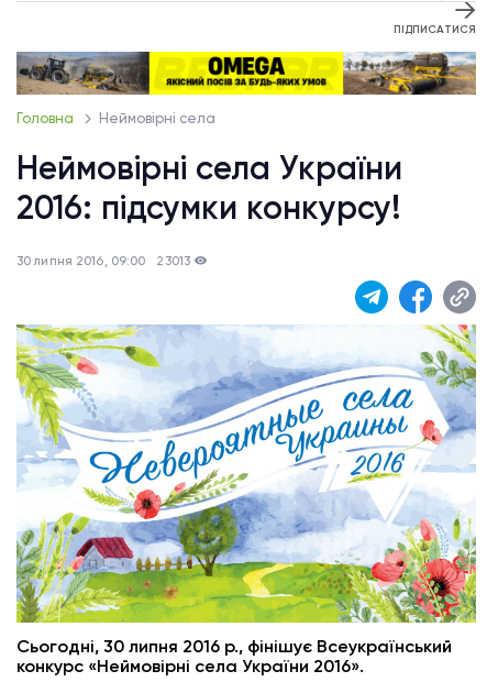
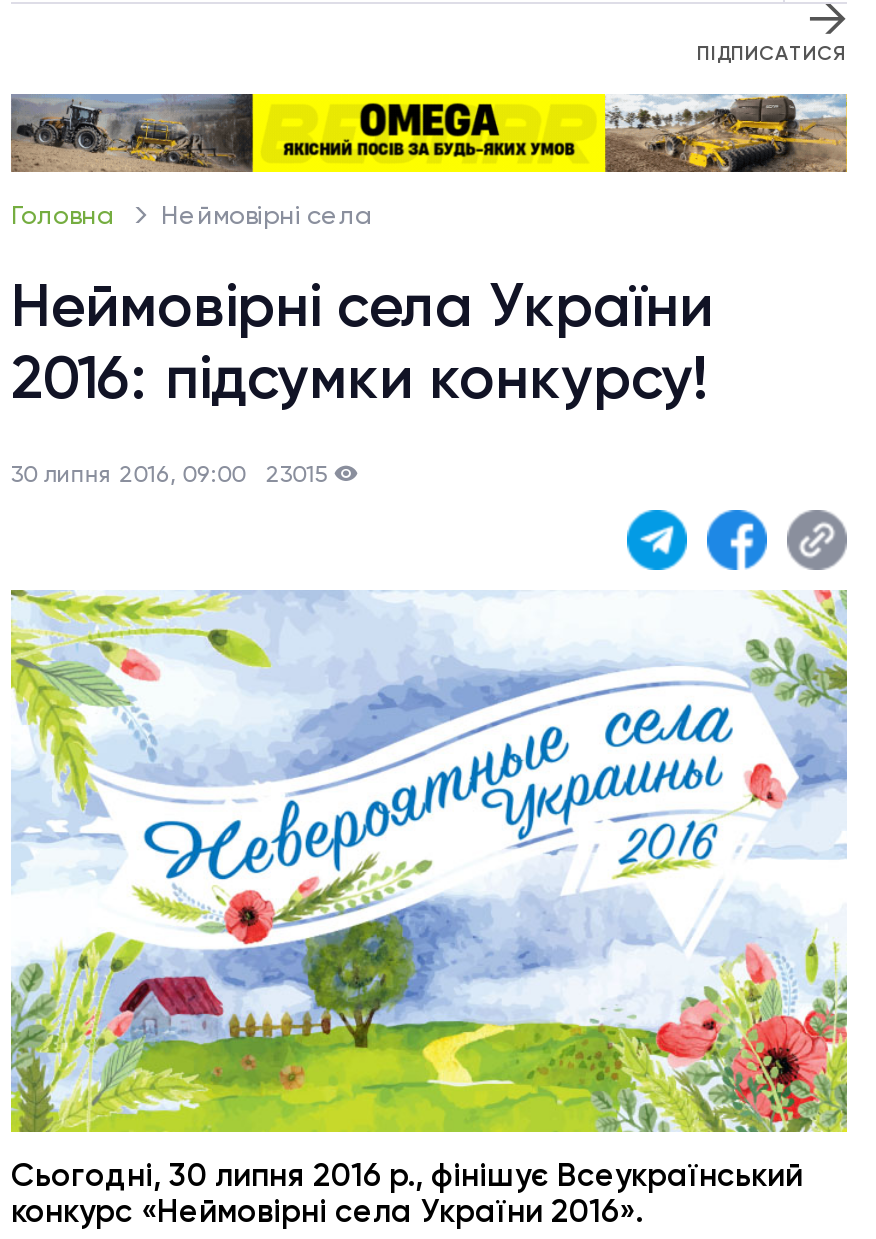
[16,253,190,269] 30 липня 2016, 09:00 23013 -> [11,461,327,489] 30 липня 2016, 09:00 23015

